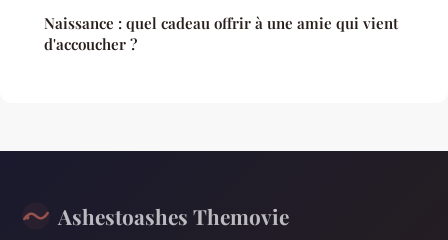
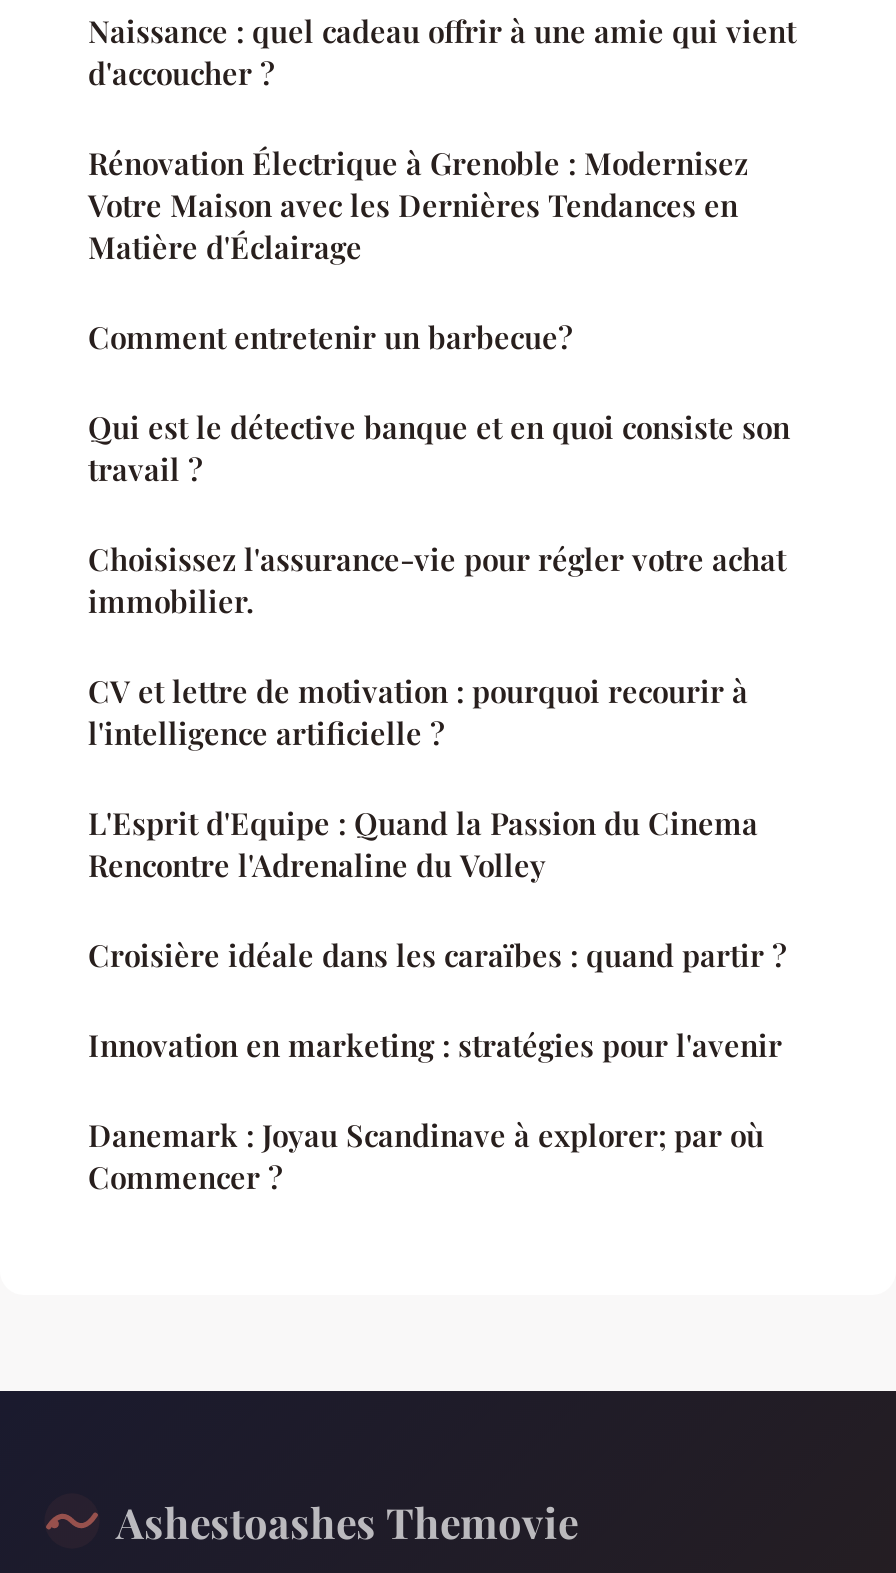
none -> [88,142,790,1196] Rénovation Électrique à Grenoble : Modernisez | Votre Maison avec les Dernières Tendances en | Matière d'Éclairage | Comment entretenir un barbecue? | Qui est le détective banque et en quoi consiste son | travail ? | Choisissez l'assurance-vie pour régler votre achat | immobilier. | CV et lettre de motivation : pourquoi recourir à | l'intelligence artificielle ? | L'Esprit d'Equipe : Quand la Passion du Cinema | Rencontre l'Adrenaline du Volley | Croisière idéale dans les caraïbes : quand partir ? | Innovation en marketing : stratégies pour l'avenir | Danemark : Joyau Scandinave à explorer; par où | Commencer ?

